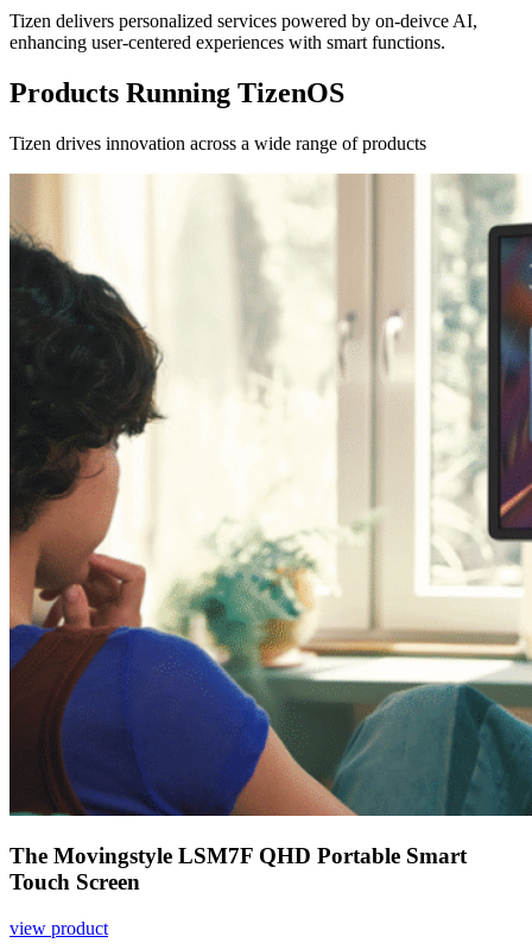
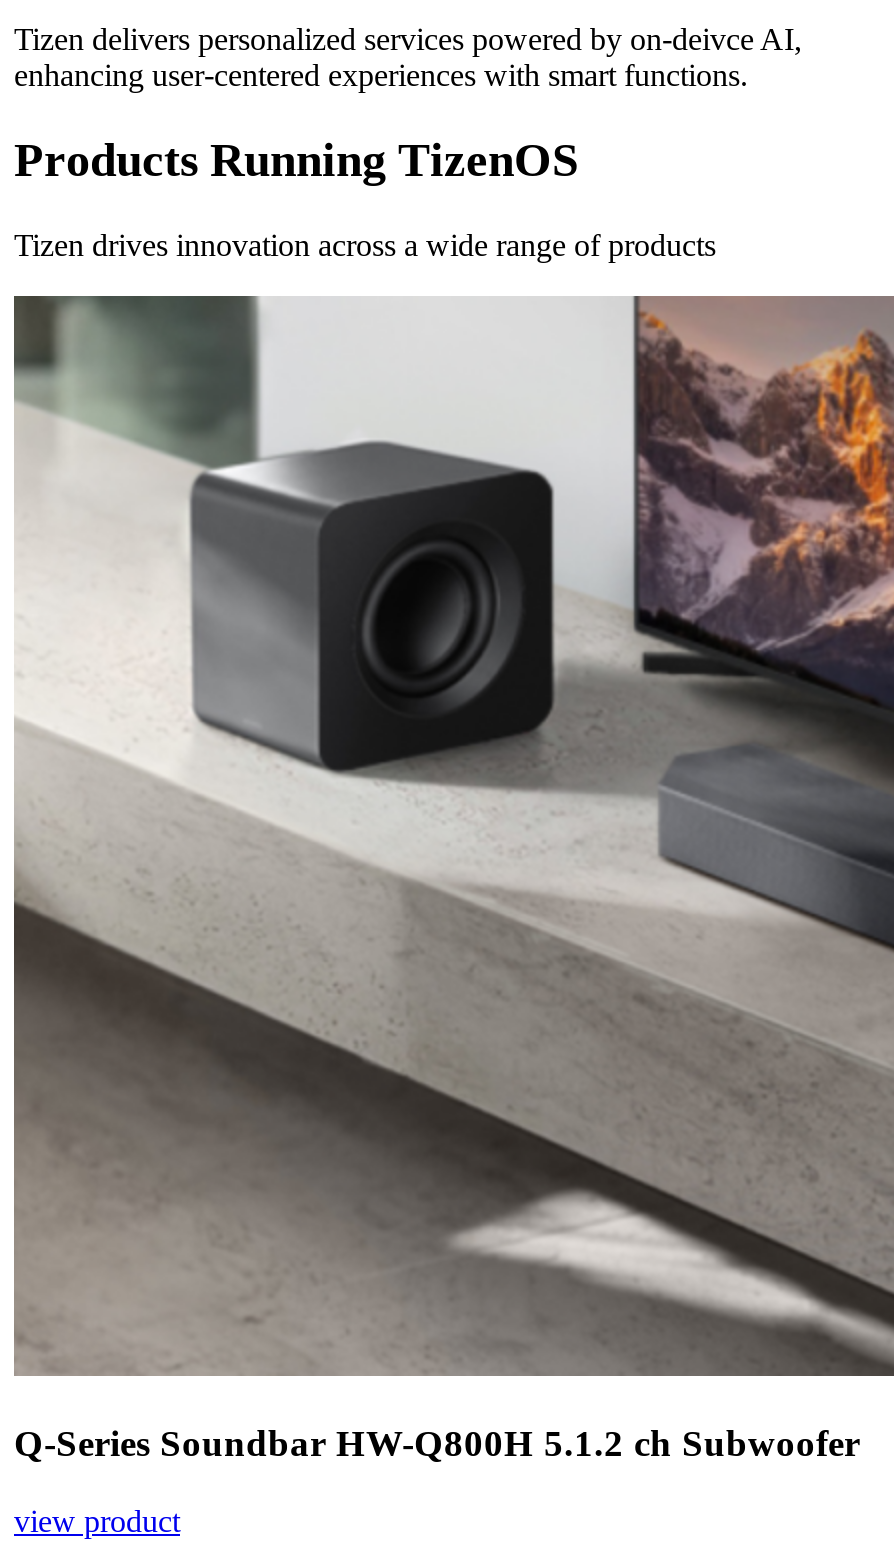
[8,172,528,894] [image] | The Movingstyle LSM7F QHD Portable Smart | Touch Screen -> [12,294,888,1464] [image] | Q-Series Soundbar HW-Q800H 5.1.2 ch Subwoofer

